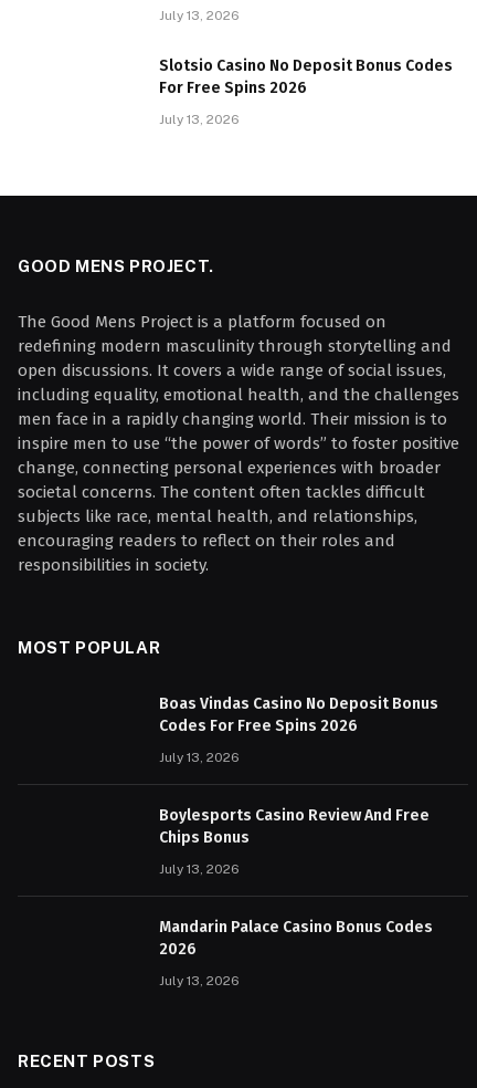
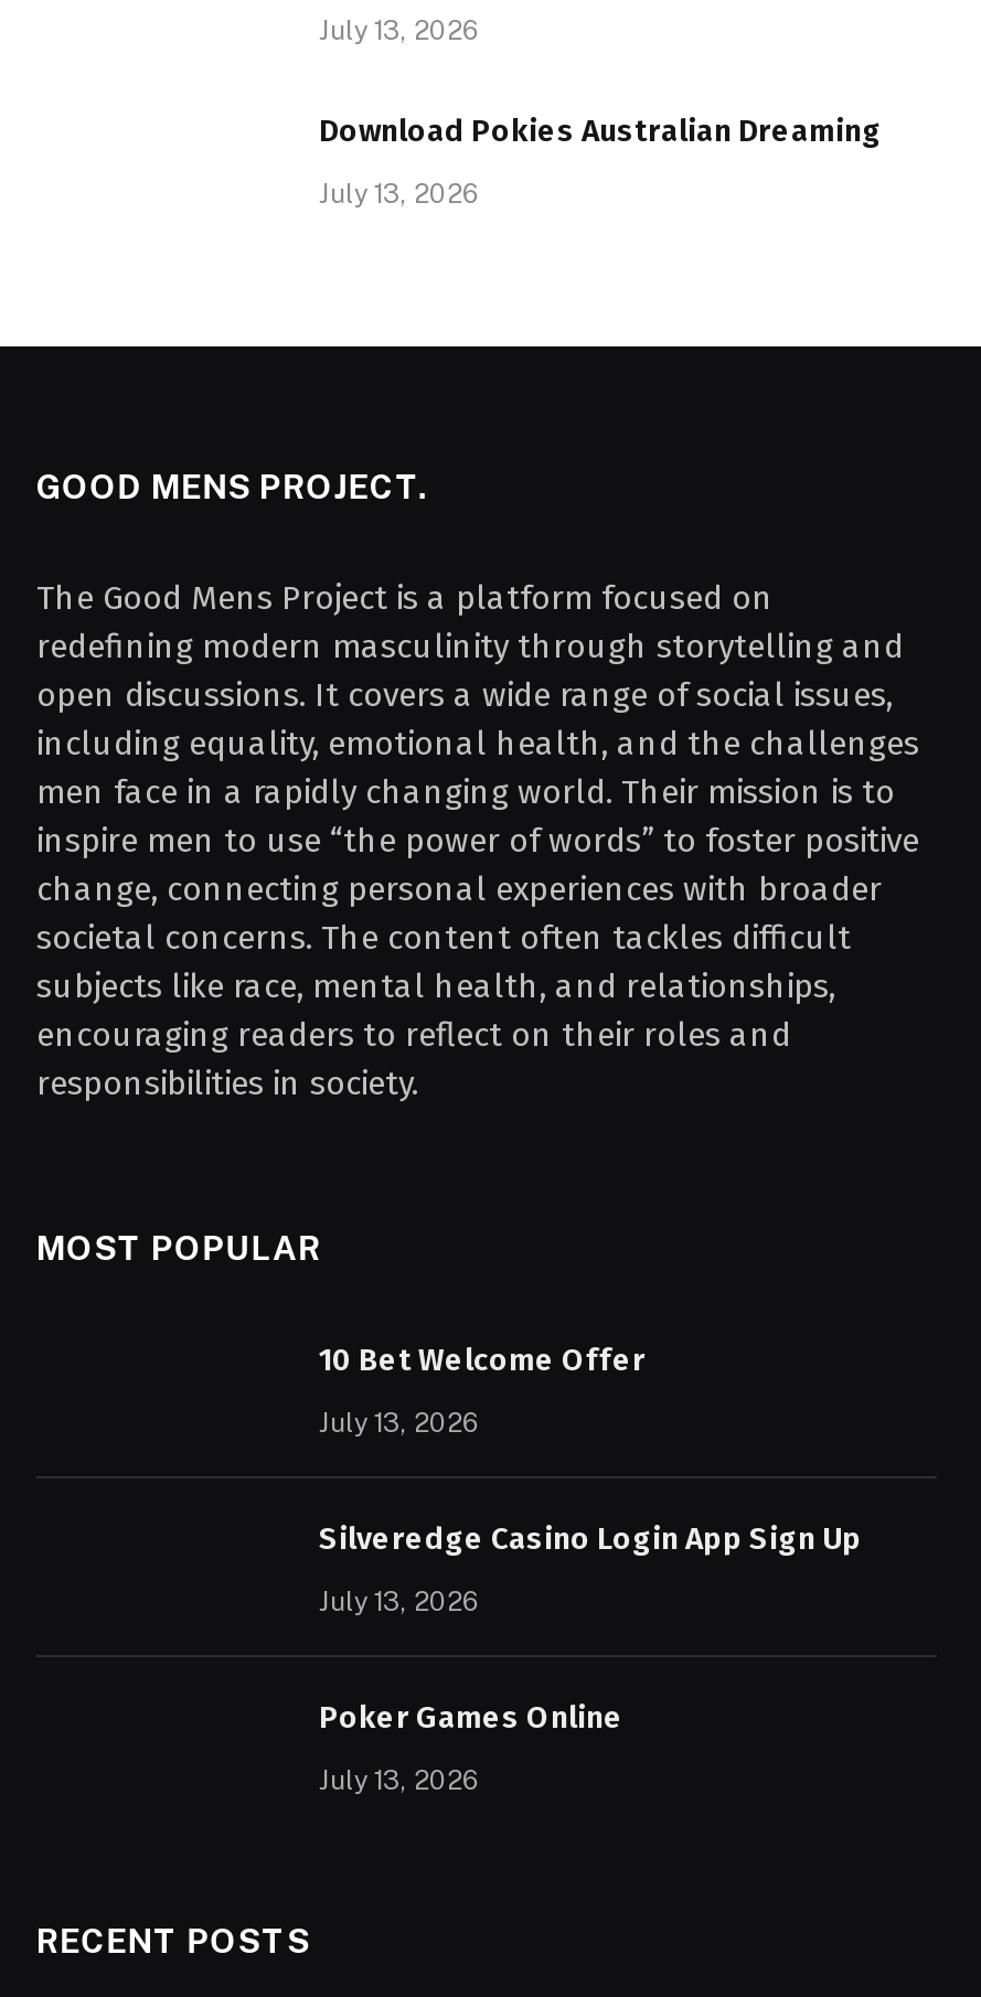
[159,56,453,97] Slotsio Casino No Deposit Bonus Codes | For Free Spins 2026 -> [319,112,882,150] Download Pokies Australian Dreaming
[159,694,438,735] Boas Vindas Casino No Deposit Bonus | Codes For Free Spins 2026 -> [319,1341,646,1379] 10 Bet Welcome Offer
[159,806,430,847] Boylesports Casino Review And Free | Chips Bonus -> [319,1520,862,1557] Silveredge Casino Login App Sign Up
[159,918,433,958] Mandarin Palace Casino Bonus Codes | 2026 -> [319,1699,623,1736] Poker Games Online

